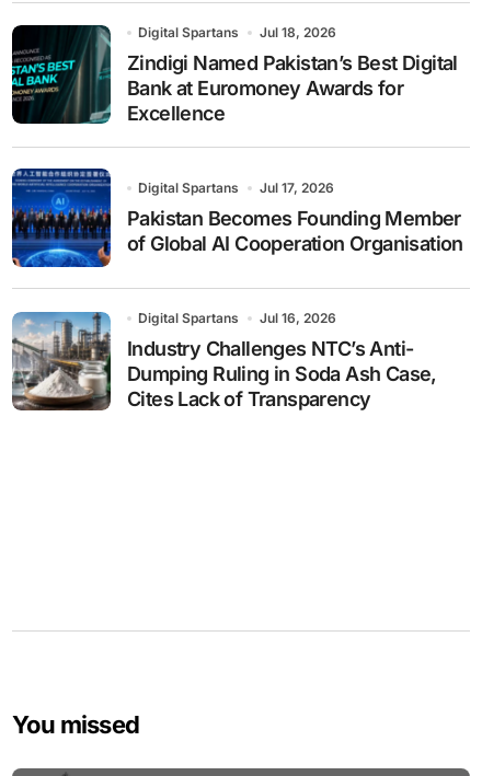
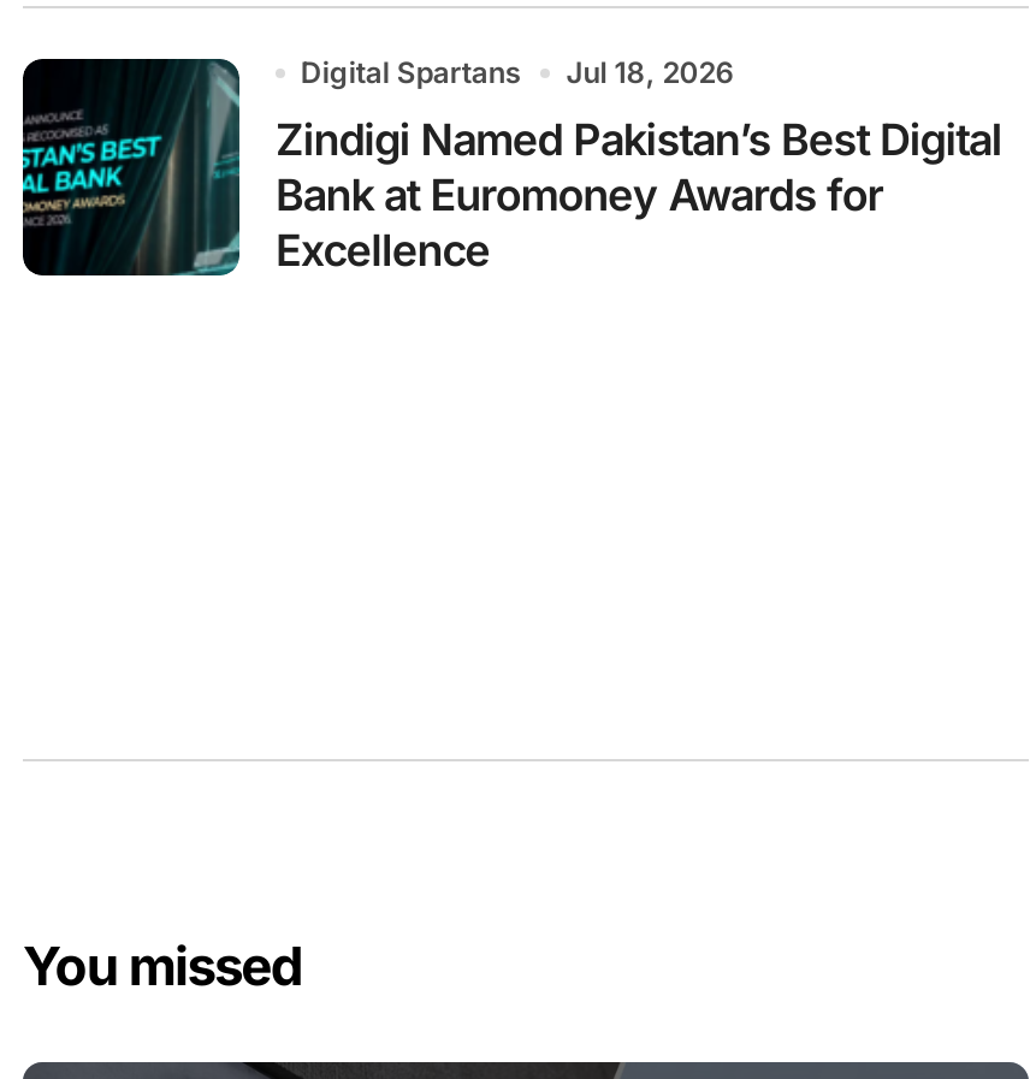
[11,167,463,411] [image] | Digital Spartans | Jul 17, 2026 | Pakistan Becomes Founding Member | of Global AI Cooperation Organisation | Digital Spartans | Jul 16, 2026 | Industry Challenges NTC’s Anti- | Dumping Ruling in Soda Ash Case, | Cites Lack of Transparency -> none
[11,311,112,412] [image] -> none

